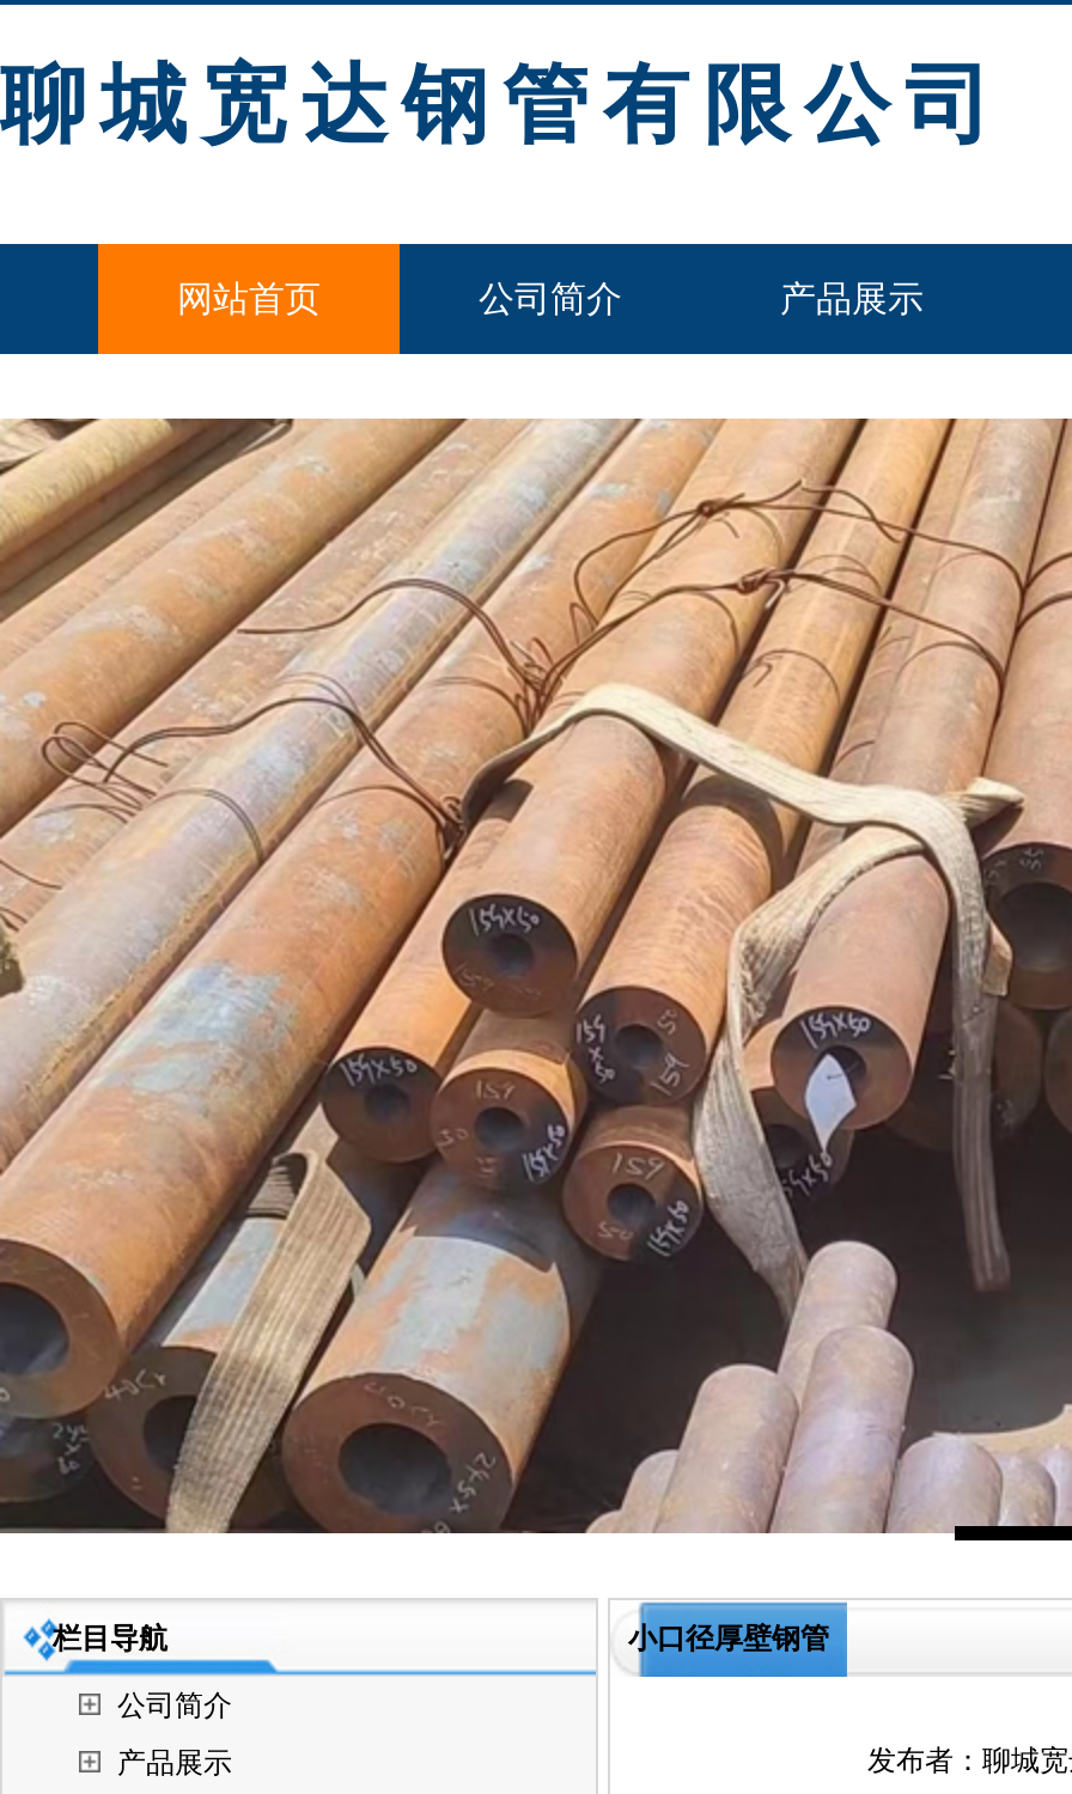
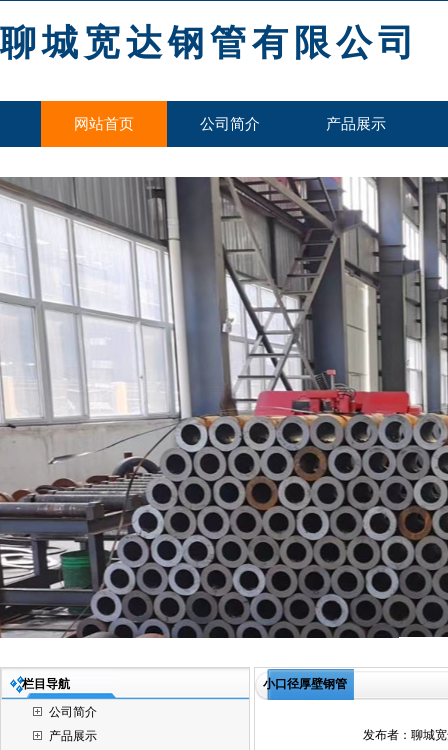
[7,416,1065,1543] [image] -> [3,174,445,643] [image]

